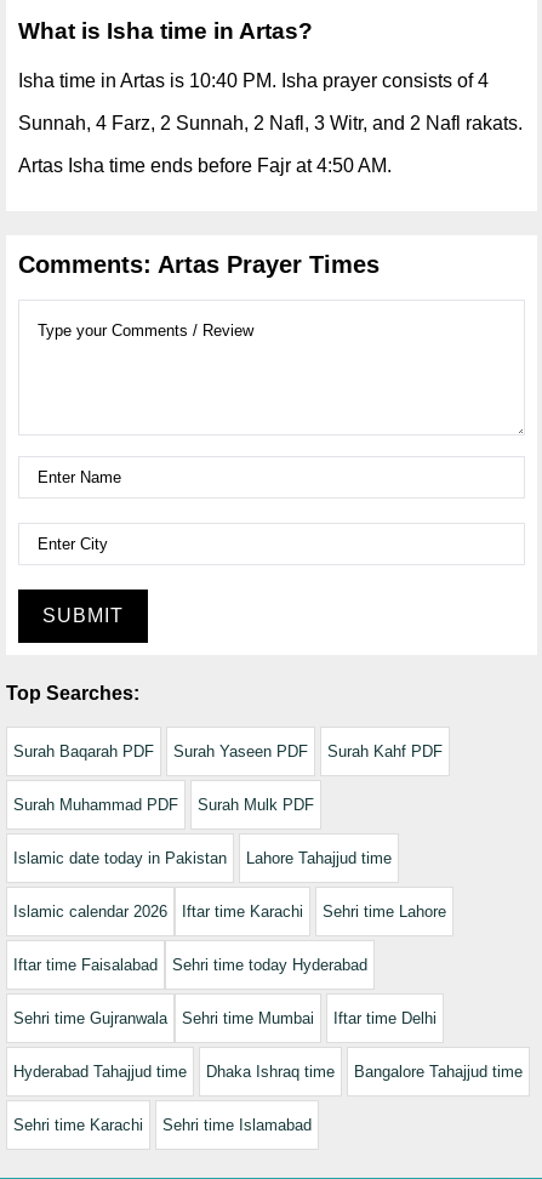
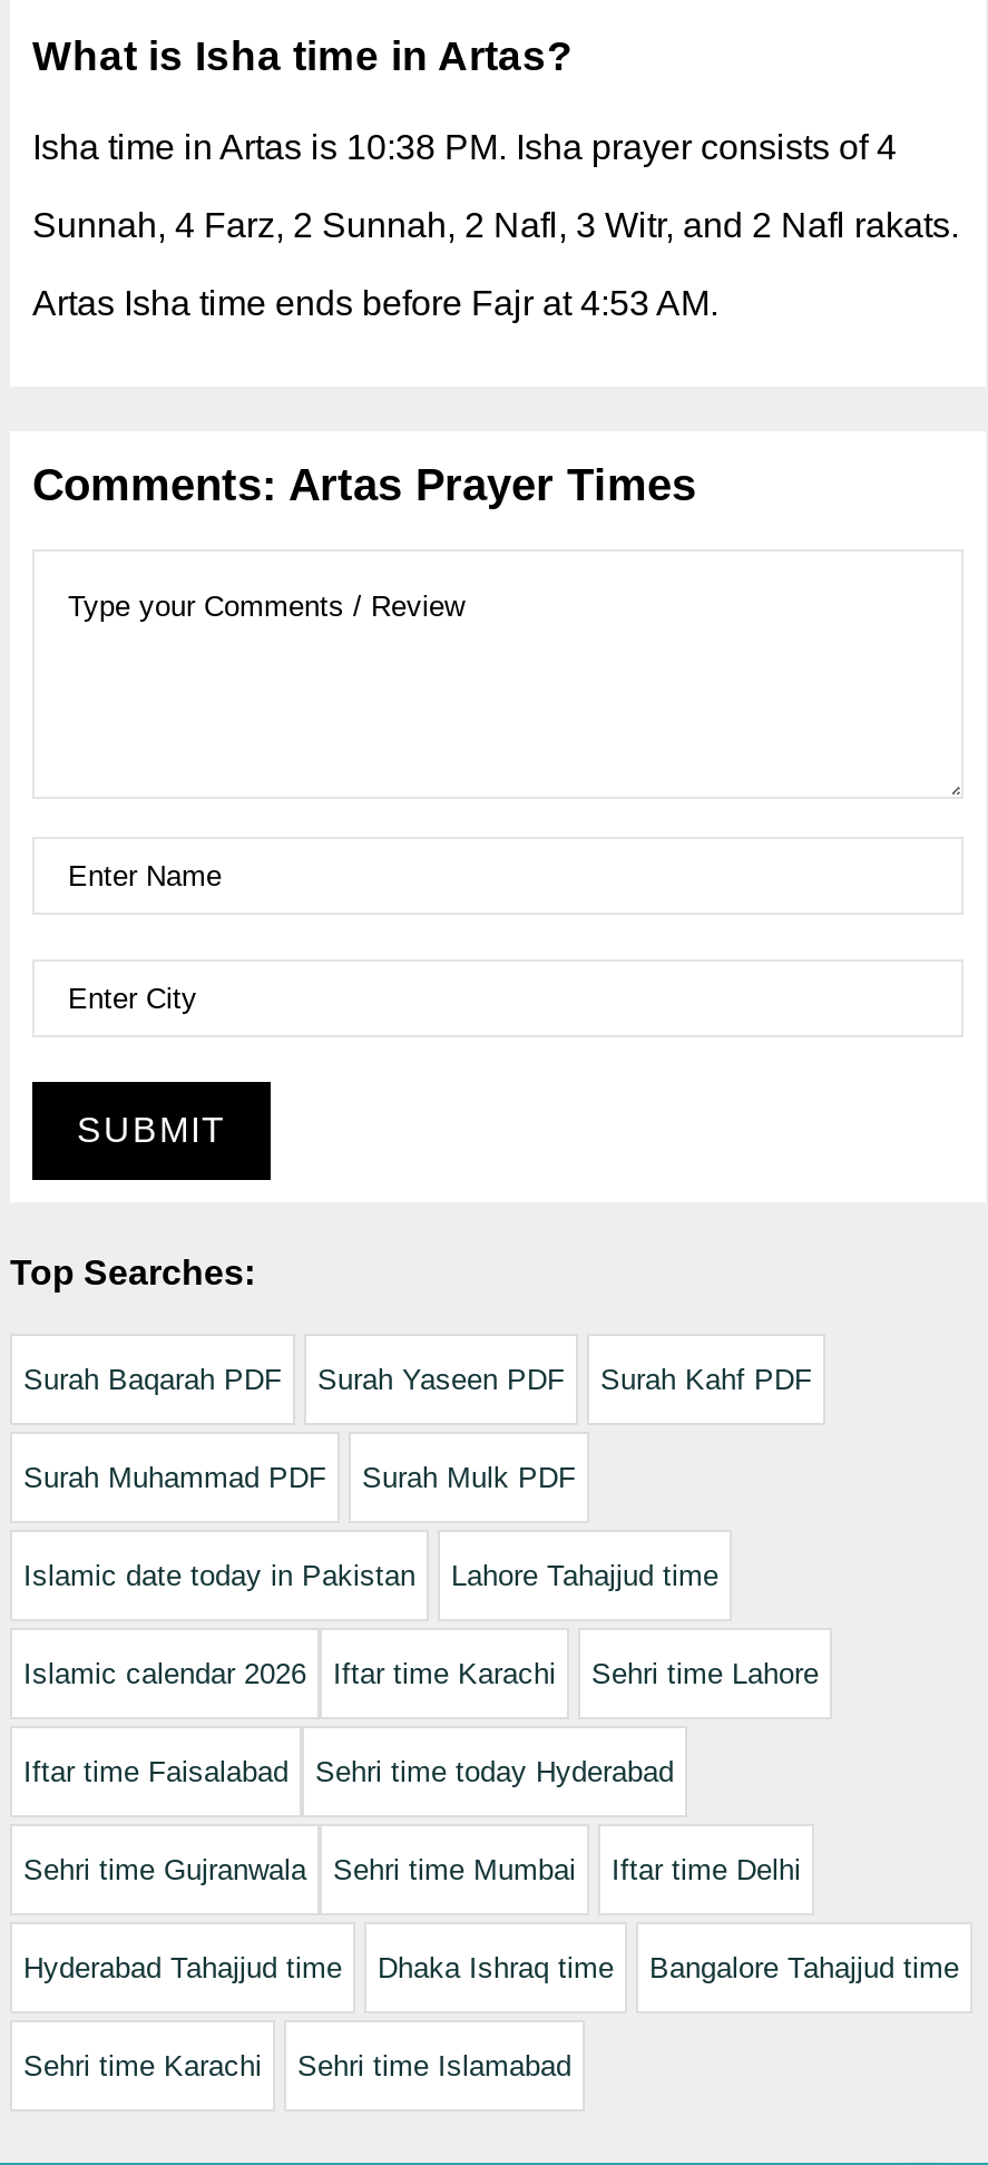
[18,70,489,91] Isha time in Artas is 10:40 PM. Isha prayer consists of 4 -> [32,128,897,166] Isha time in Artas is 10:38 PM. Isha prayer consists of 4
[18,155,392,176] Artas Isha time ends before Fajr at 4:50 AM. -> [32,284,718,322] Artas Isha time ends before Fajr at 4:53 AM.

